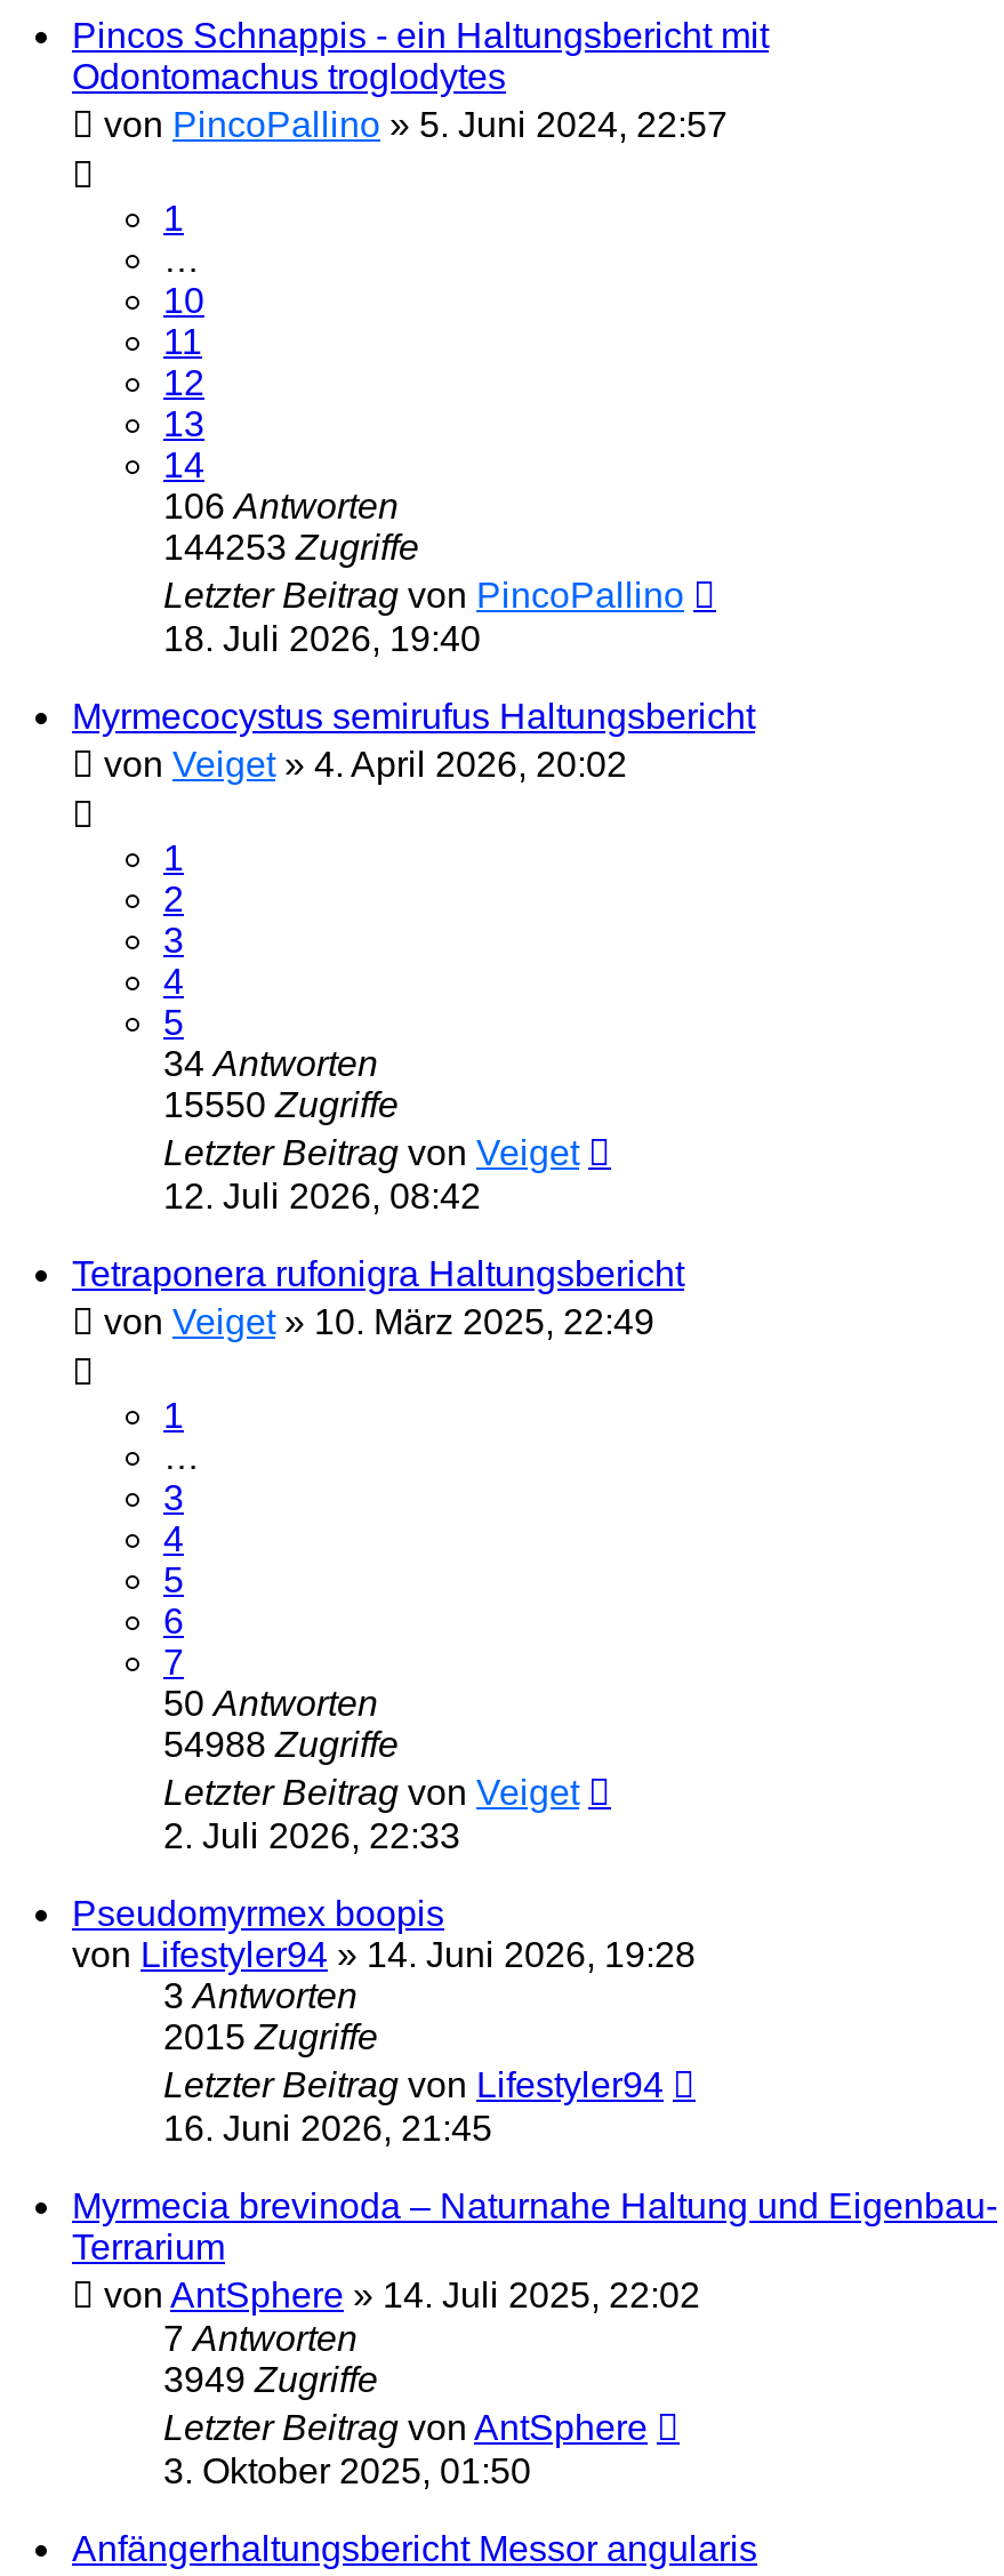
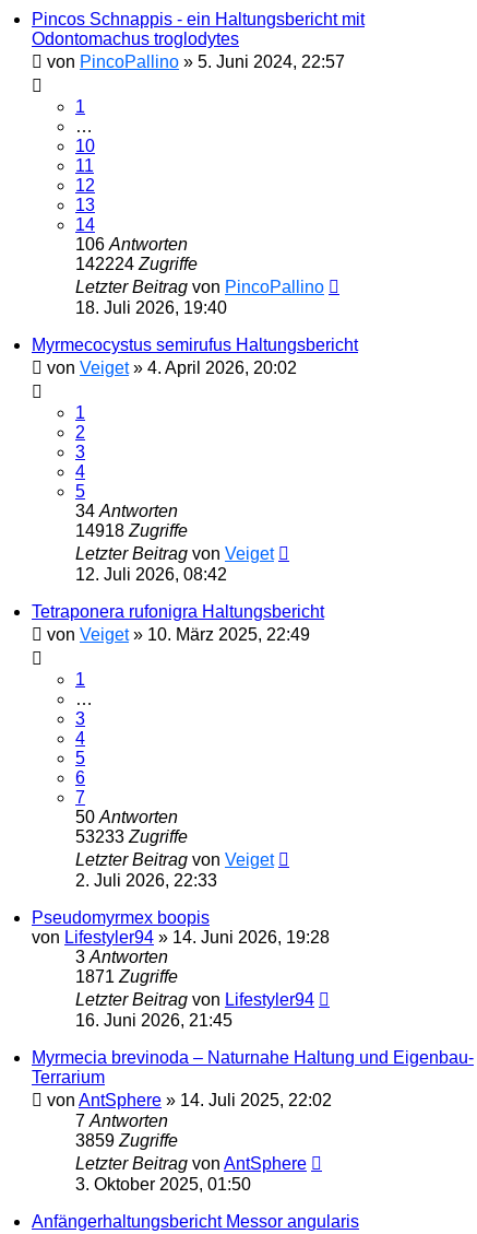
[163,528,419,567] 144253 Zugriffe -> [75,254,198,273] 142224 Zugriffe
[163,1086,399,1125] 15550 Zugriffe -> [75,521,188,540] 14918 Zugriffe
[163,1726,399,1764] 54988 Zugriffe -> [75,827,188,846] 53233 Zugriffe
[163,2018,378,2057] 2015 Zugriffe -> [75,967,178,986] 1871 Zugriffe
[163,2361,378,2400] 3949 Zugriffe -> [75,1131,178,1150] 3859 Zugriffe

